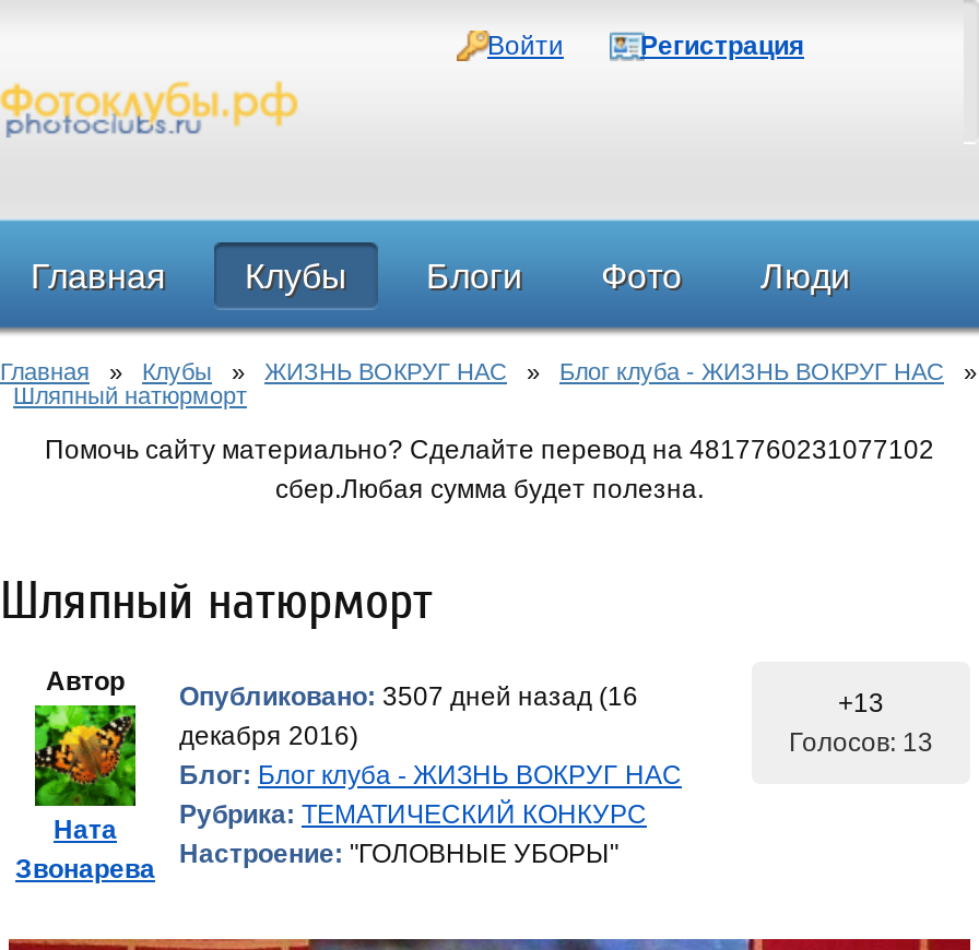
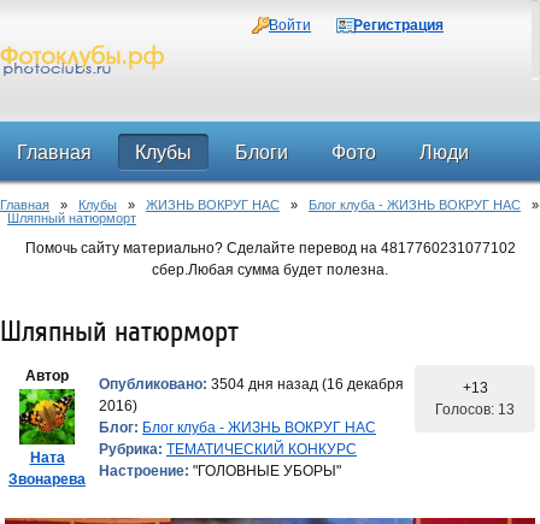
[179,681,638,751] Опубликовано: 3507 дней назад (16 | декабря 2016) -> [99,376,404,414] Опубликовано: 3504 дня назад (16 декабря | 2016)

